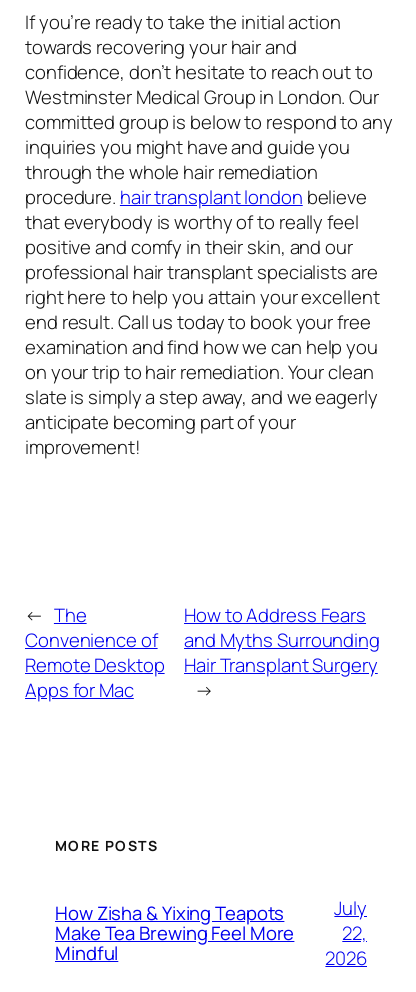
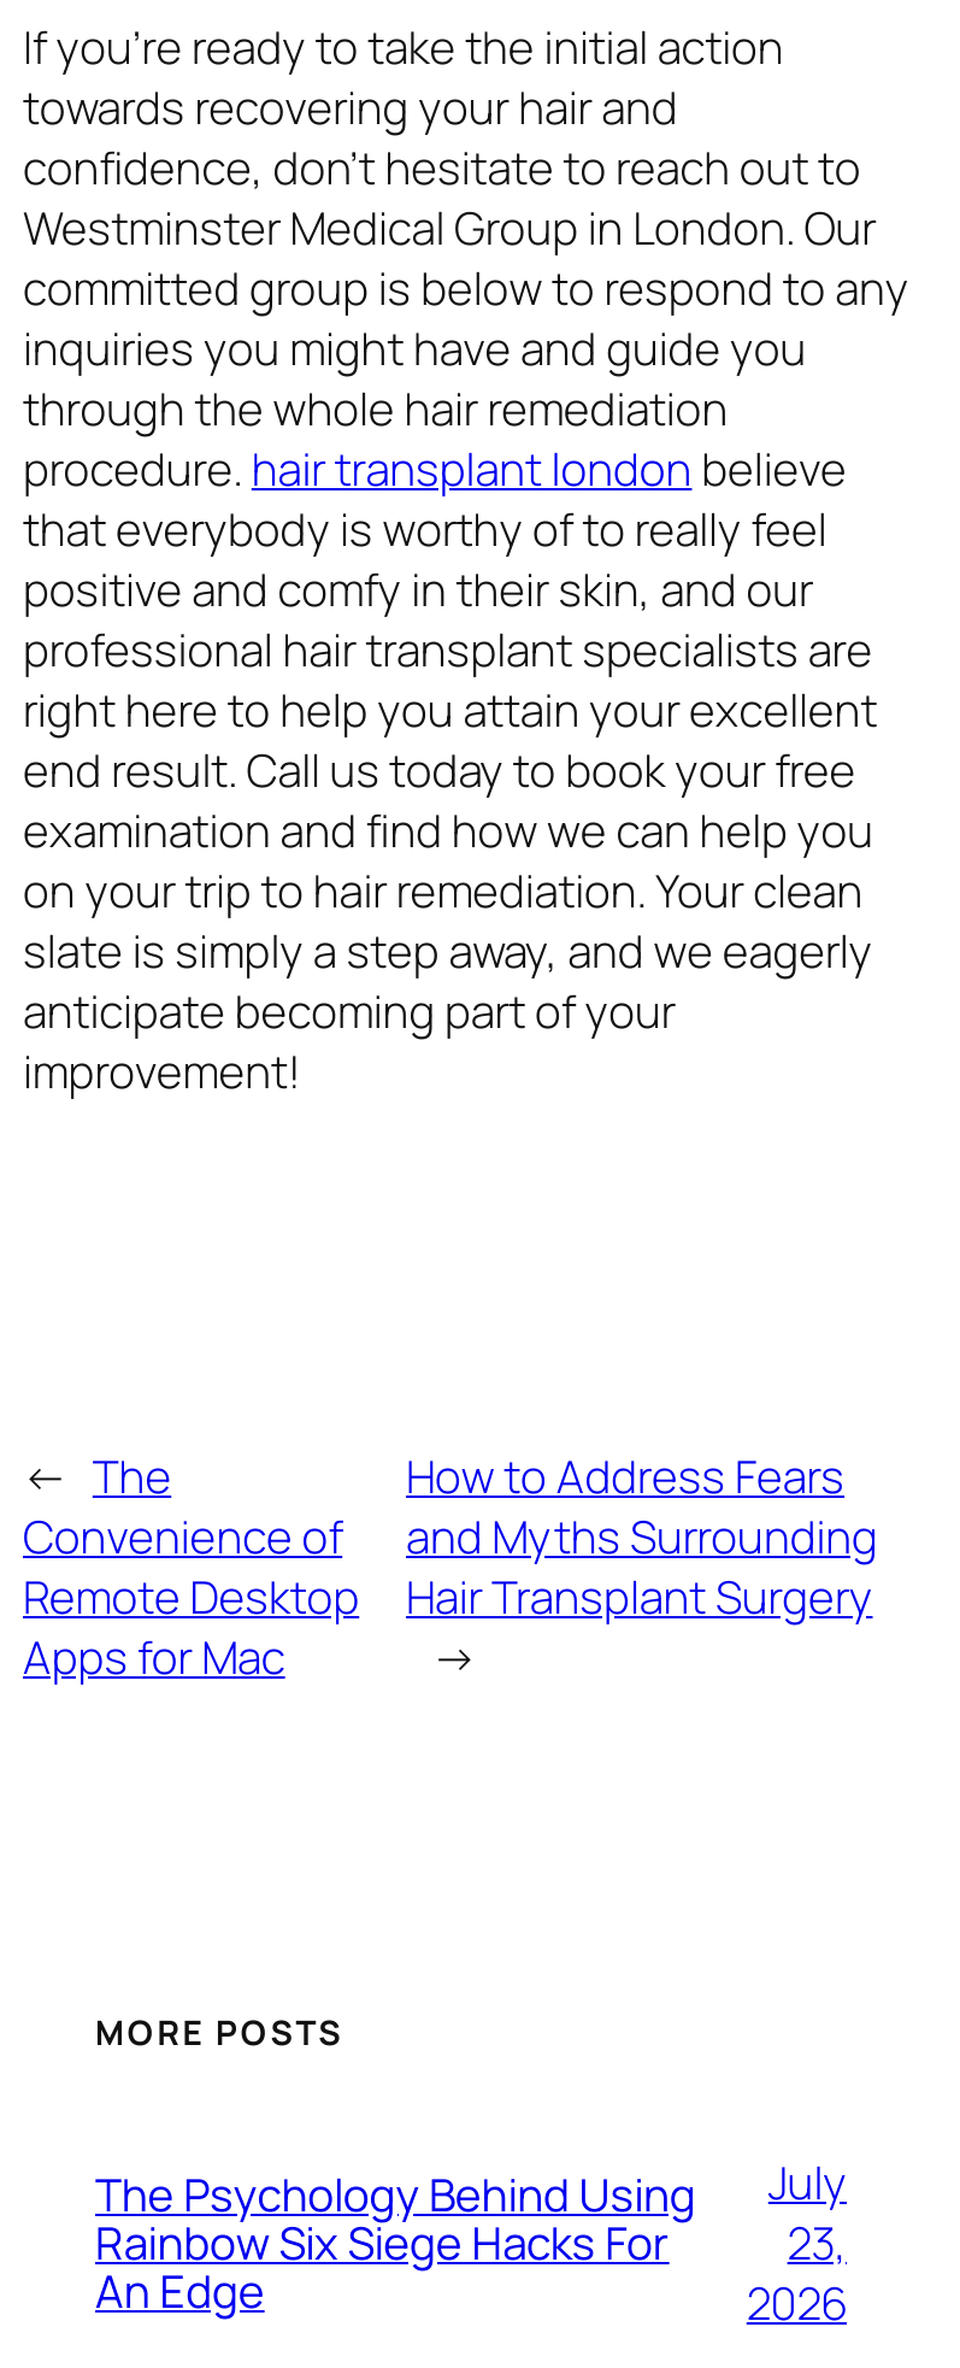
[55,900,294,966] How Zisha & Yixing Teapots | Make Tea Brewing Feel More | Mindful -> [95,2164,696,2323] The Psychology Behind Using | Rainbow Six Siege Hacks For | An Edge
[342,920,367,946] 22, -> [787,2211,847,2274] 23,

